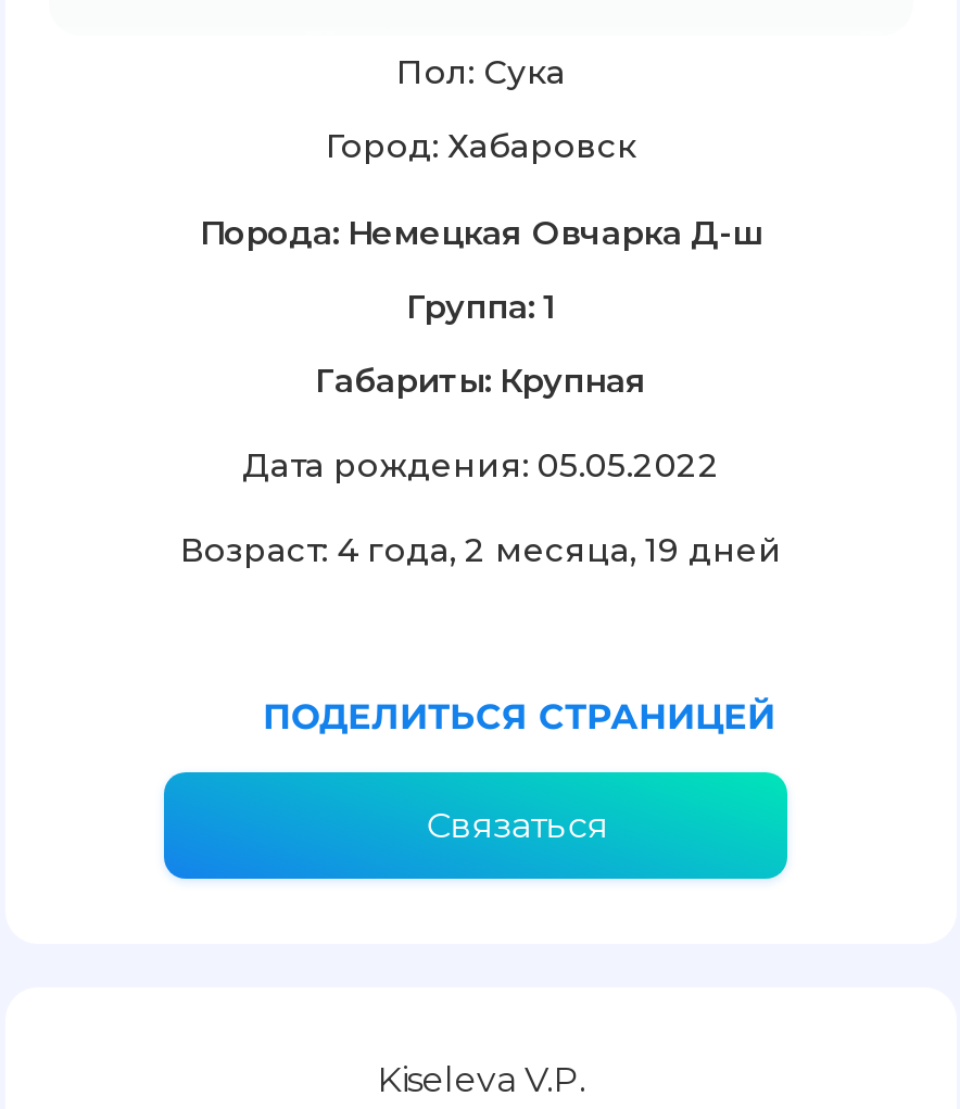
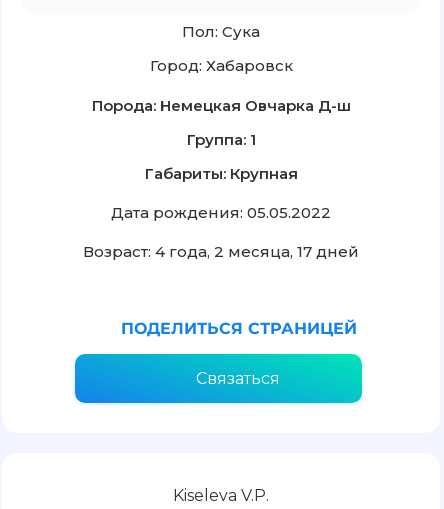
[180,529,782,570] Возраст: 4 года, 2 месяца, 19 дней -> [83,242,359,261] Возраст: 4 года, 2 месяца, 17 дней

